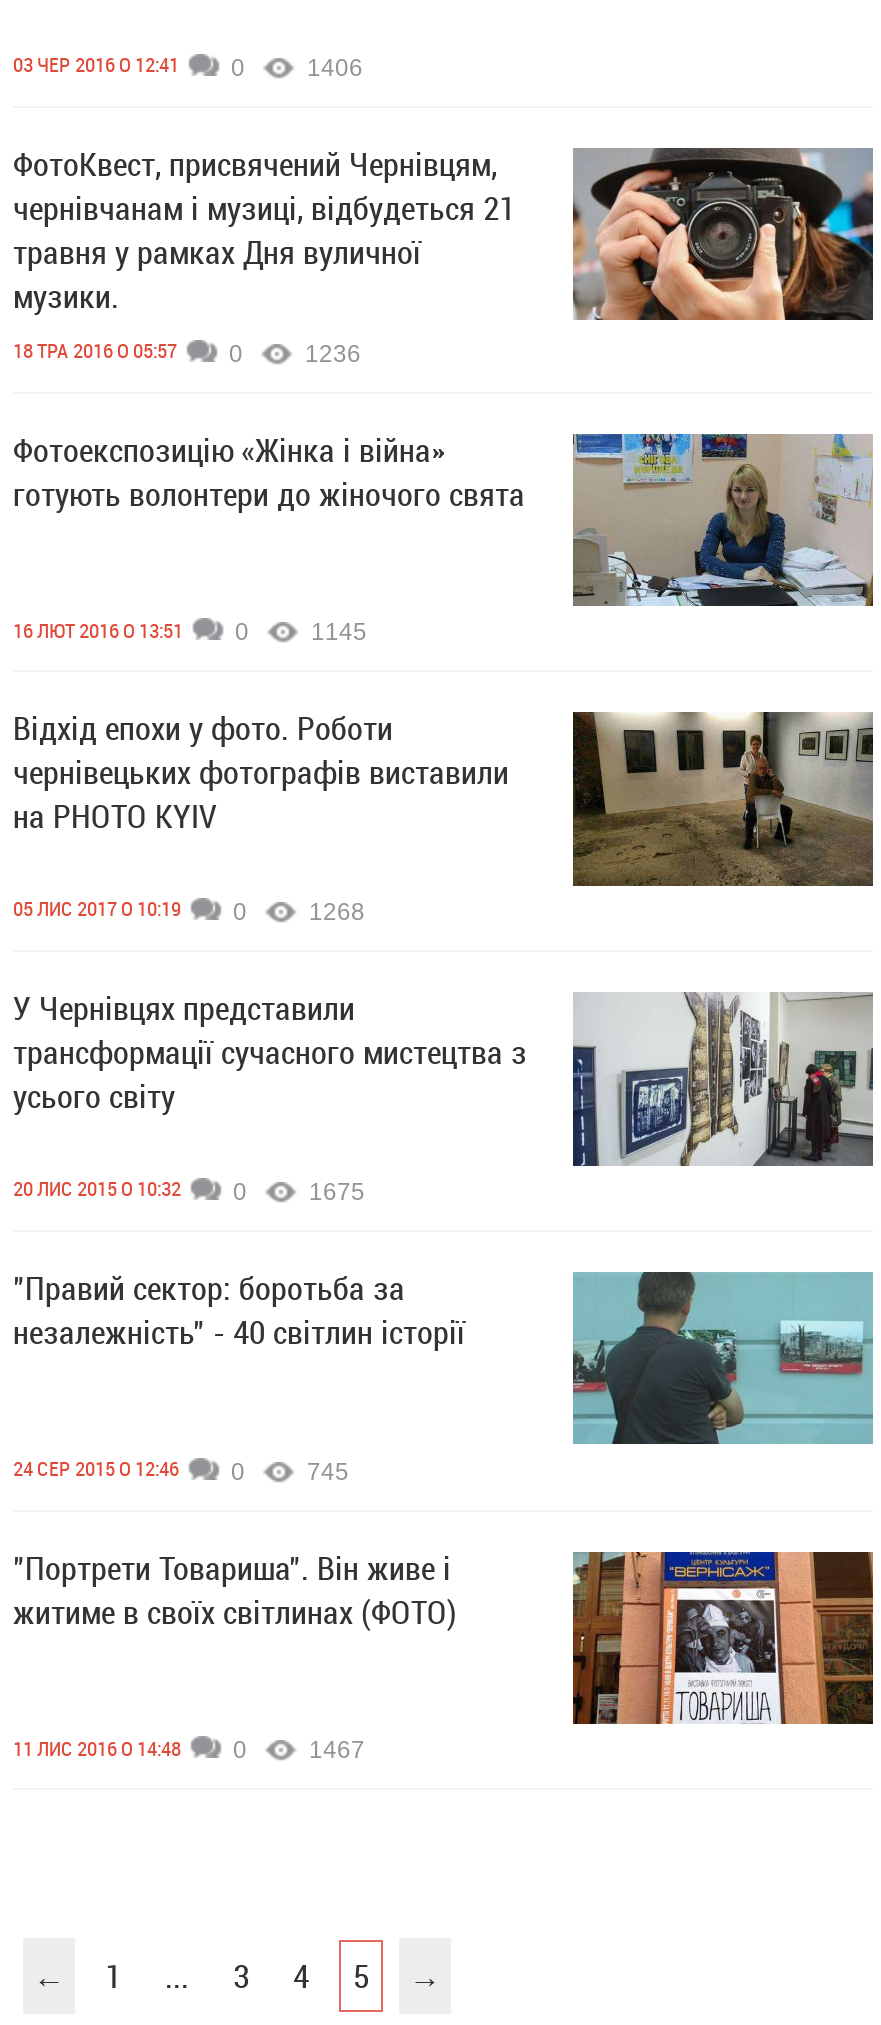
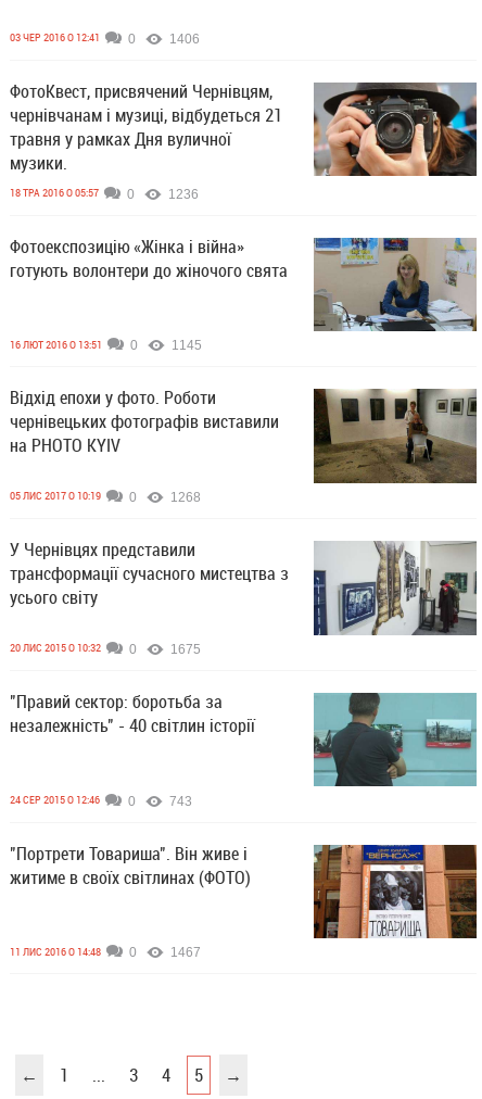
[307,1457,349,1485] 745 -> [169,793,192,809] 743

